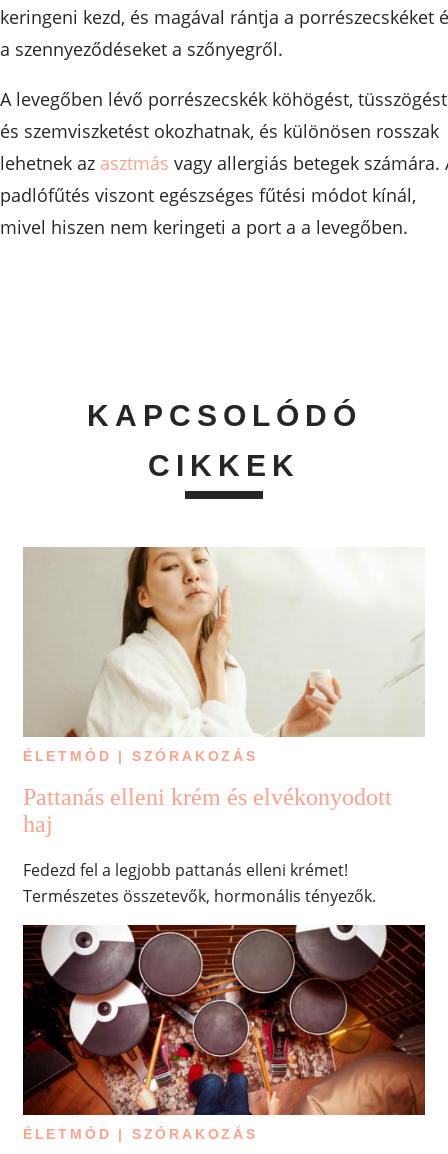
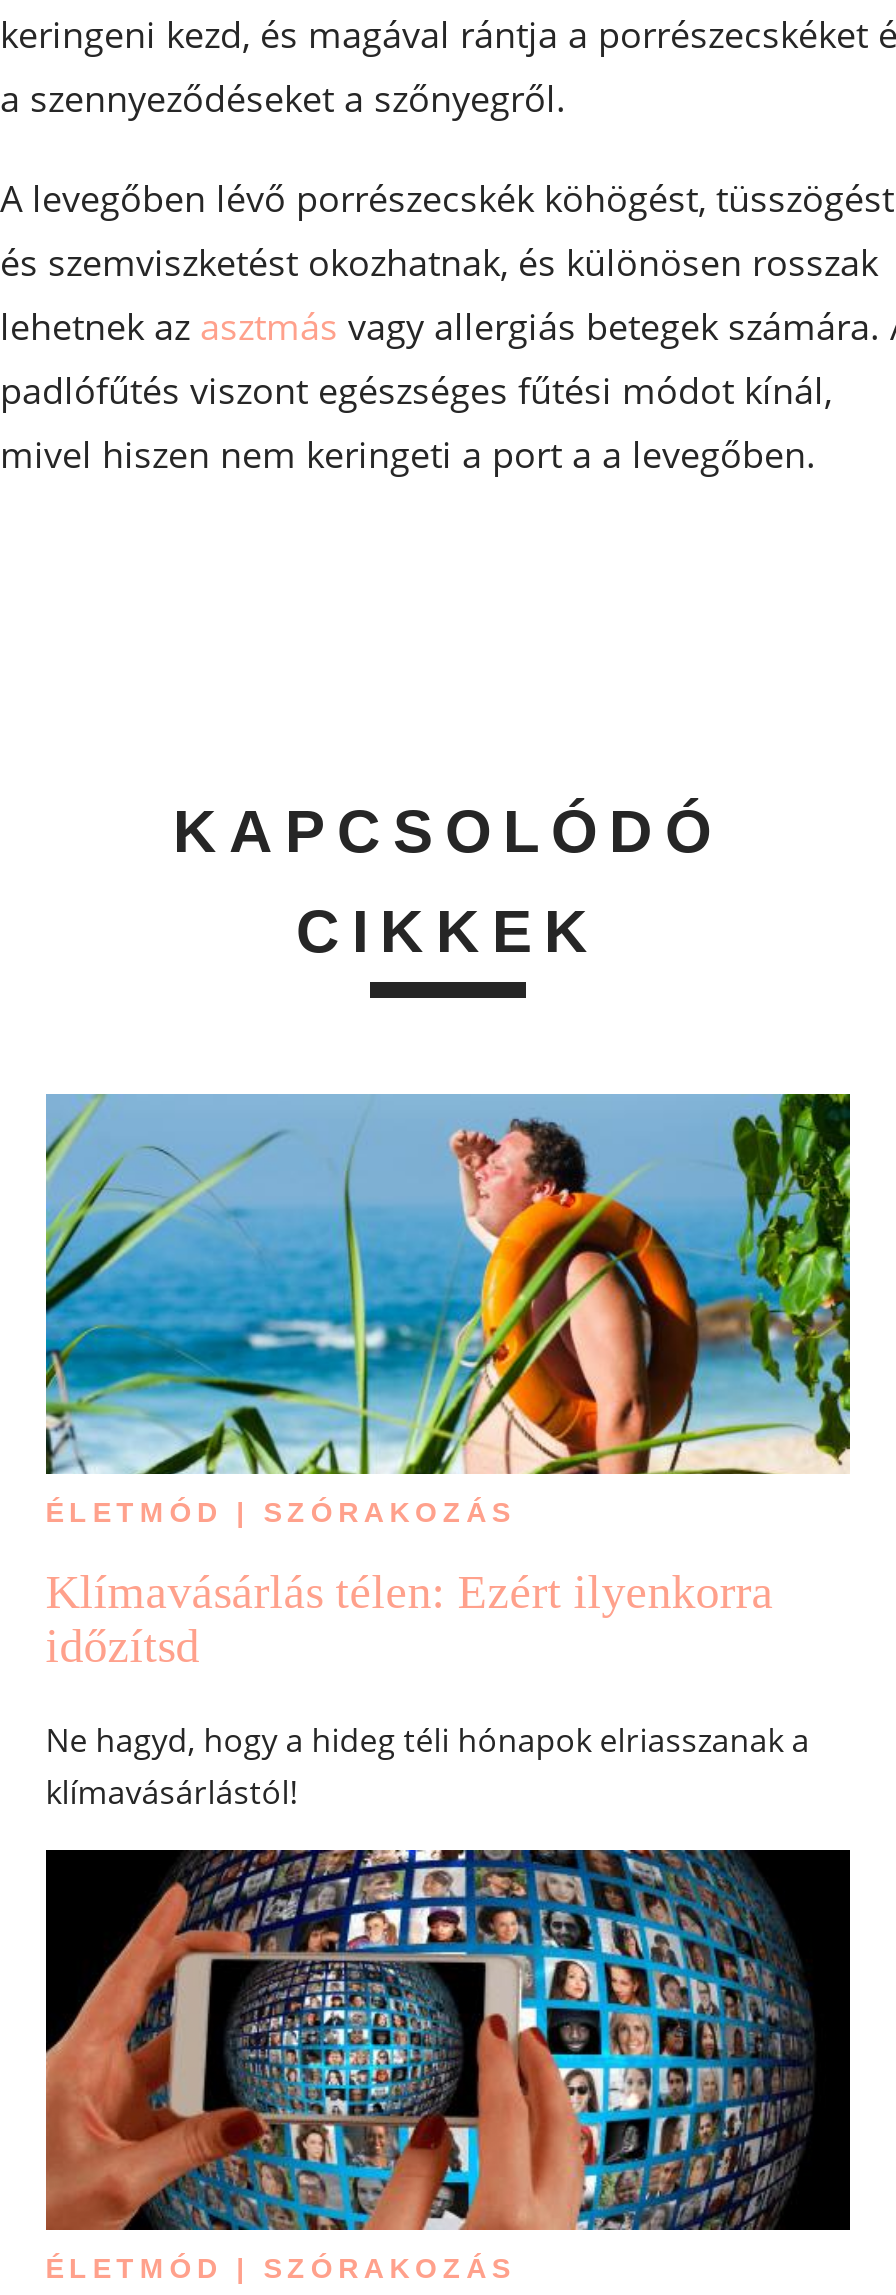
[23,546,425,738] [image] -> [44,1092,852,1476] [image]
[23,783,392,836] Pattanás elleni krém és elvékonyodott | haj -> [45,1567,773,1673] Klímavásárlás télen: Ezért ilyenkorra | időzítsd
[23,859,376,907] Fedezd fel a legjobb pattanás elleni krémet! | Természetes összetevők, hormonális tényezők. -> [45,1719,809,1815] Ne hagyd, hogy a hideg téli hónapok elriasszanak a | klímavásárlástól!
[22,924,426,1116] [image] -> [44,1848,852,2232] [image]

